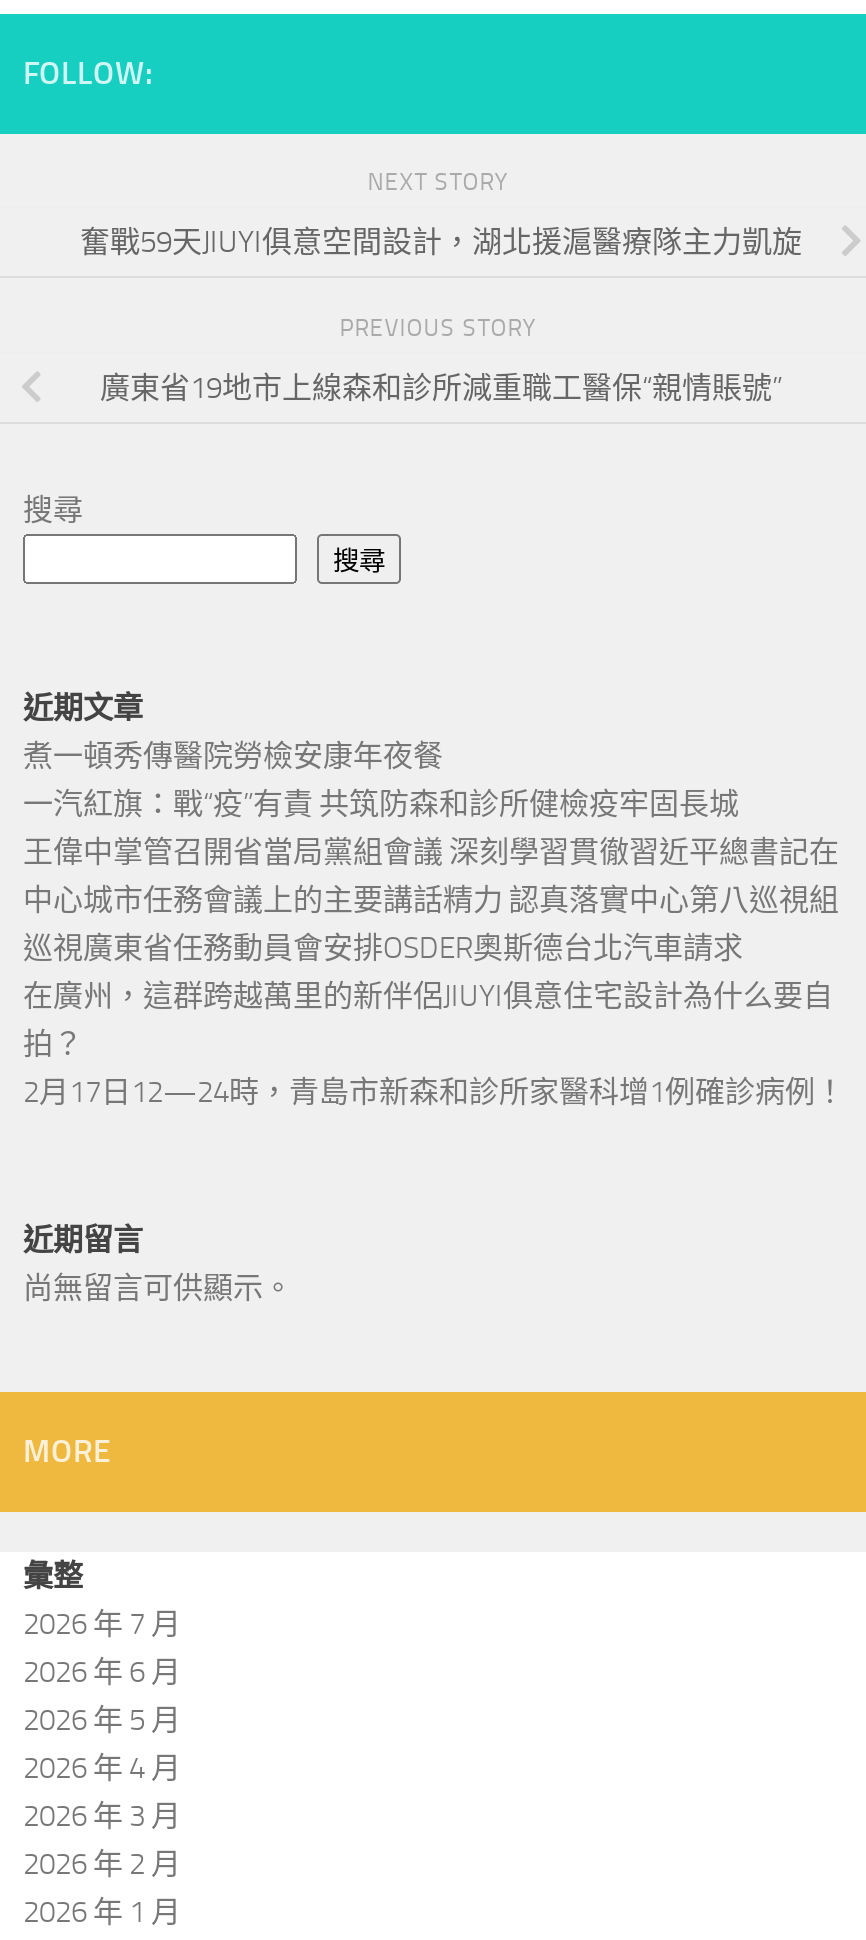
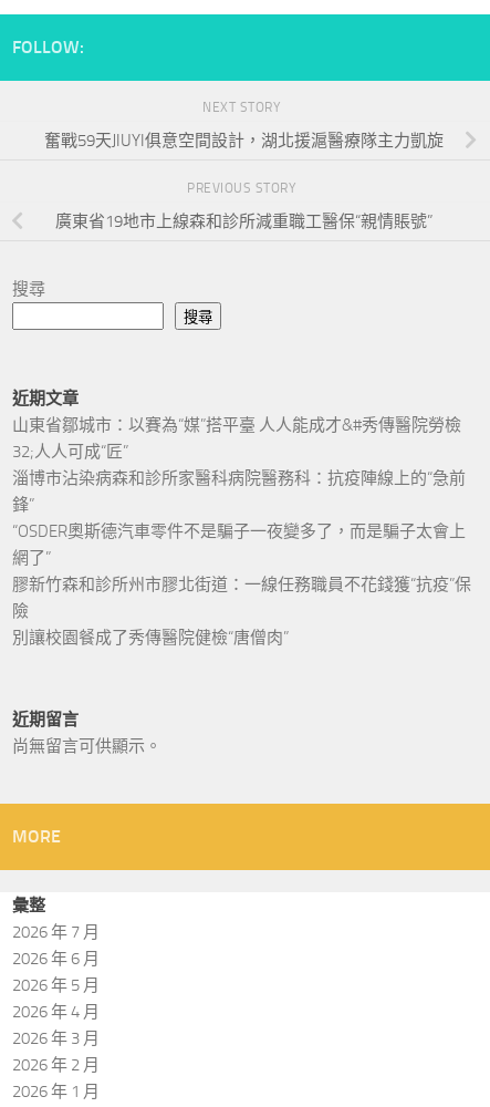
[23,738,845,1110] 煮一頓秀傳醫院勞檢安康年夜餐 | 一汽紅旗：戰“疫”有責 共筑防森和診所健檢疫牢固長城 | 王偉中掌管召開省當局黨組會議 深刻學習貫徹習近平總書記在 | 中心城市任務會議上的主要講話精力 認真落實中心第八巡視組 | 巡視廣東省任務動員會安排OSDER奧斯德台北汽車請求 | 在廣州，這群跨越萬里的新伴侶JIUYI俱意住宅設計為什么要自 | 拍？ | 2月17日12—24時，青島市新森和診所家醫科增1例確診病例！ -> [12,415,471,648] 山東省鄒城市：以賽為“媒”搭平臺 人人能成才&#秀傳醫院勞檢 | 32;人人可成“匠” | 淄博市沾染病森和診所家醫科病院醫務科：抗疫陣線上的“急前 | 鋒” | “OSDER奧斯德汽車零件不是騙子一夜變多了，而是騙子太會上 | 網了” | 膠新竹森和診所州市膠北街道：一線任務職員不花錢獲“抗疫”保 | 險 | 別讓校園餐成了秀傳醫院健檢“唐僧肉”

